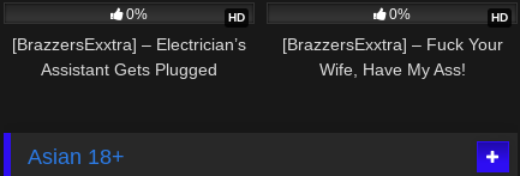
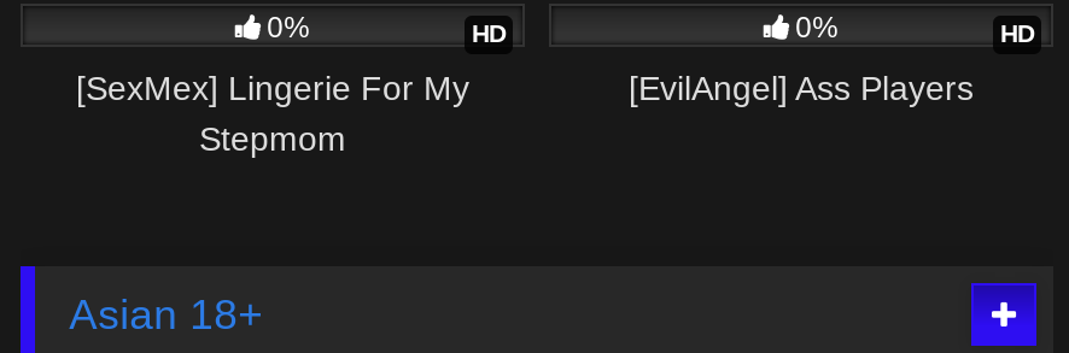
[12,34,246,79] [BrazzersExxtra] – Electrician’s | Assistant Gets Plugged -> [76,68,469,157] [SexMex] Lingerie For My | Stepmom
[282,34,503,79] [BrazzersExxtra] – Fuck Your | Wife, Have My Ass! -> [629,68,974,107] [EvilAngel] Ass Players

